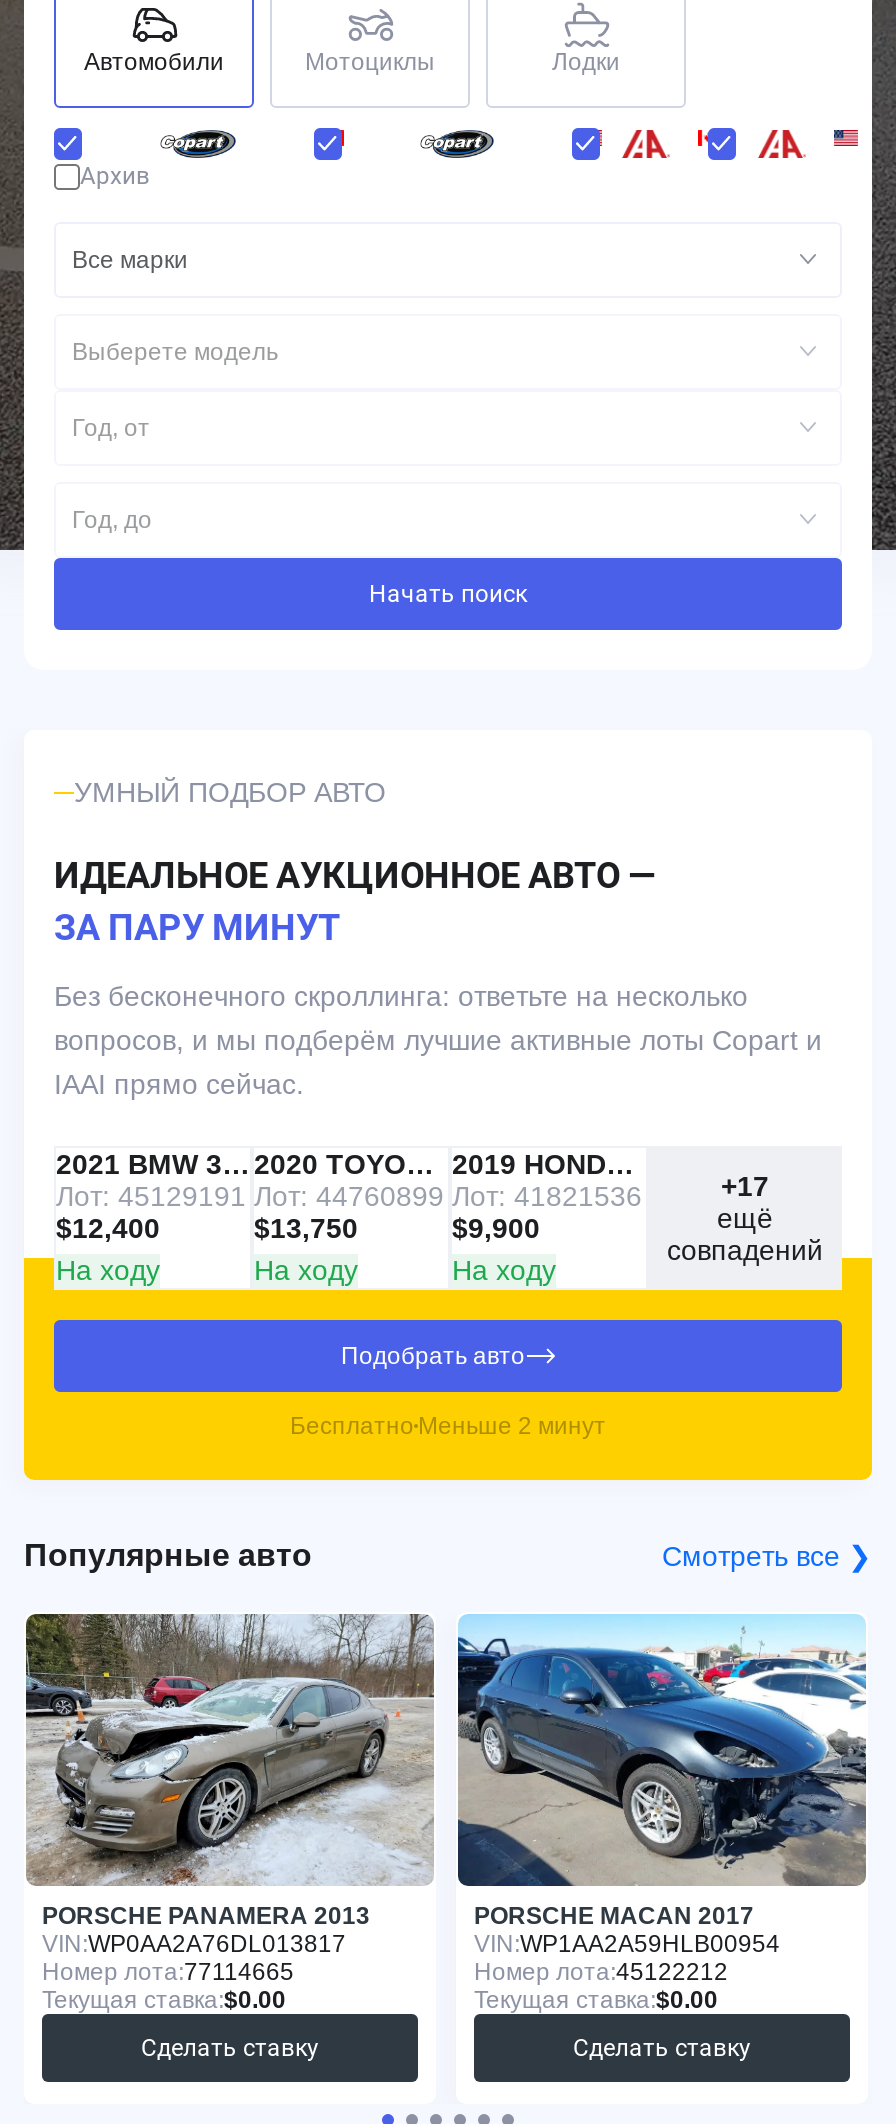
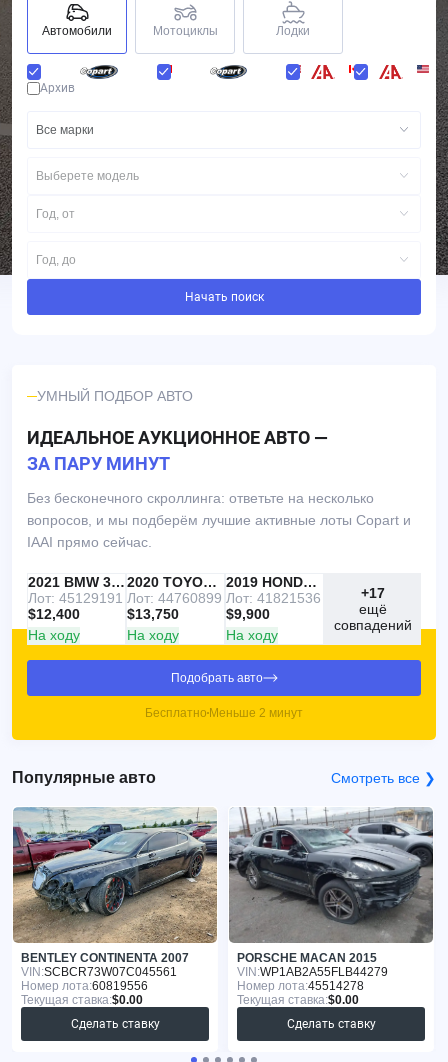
[24,1612,434,1987] [image] | PORSCHE PANAMERA 2013 | VIN: WP0AA2A76DL013817 | Номер лота:77114665 -> [12,807,217,993] [image] | BENTLEY CONTINENTA 2007 | VIN: SCBCR73W07C045561 | Номер лота:60819556
[456,1614,866,1931] [image] | PORSCHE MACAN 2017 -> [229,807,434,965] [image] | PORSCHE MACAN 2015
[474,1931,780,1959] VIN: WP1AA2A59HLB00954 -> [237,965,388,979] VIN: WP1AB2A55FLB44279
[474,1959,728,1987] Номер лота:45122212 -> [237,979,364,993] Номер лота:45514278

